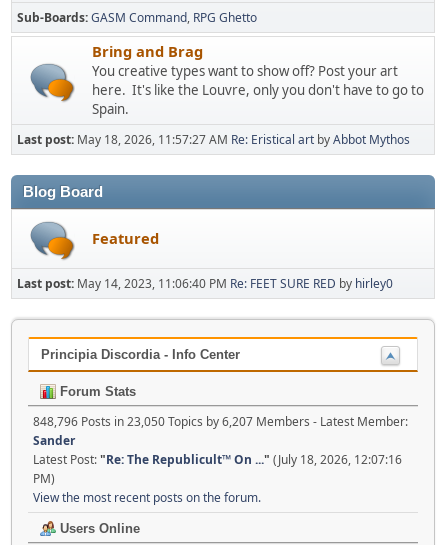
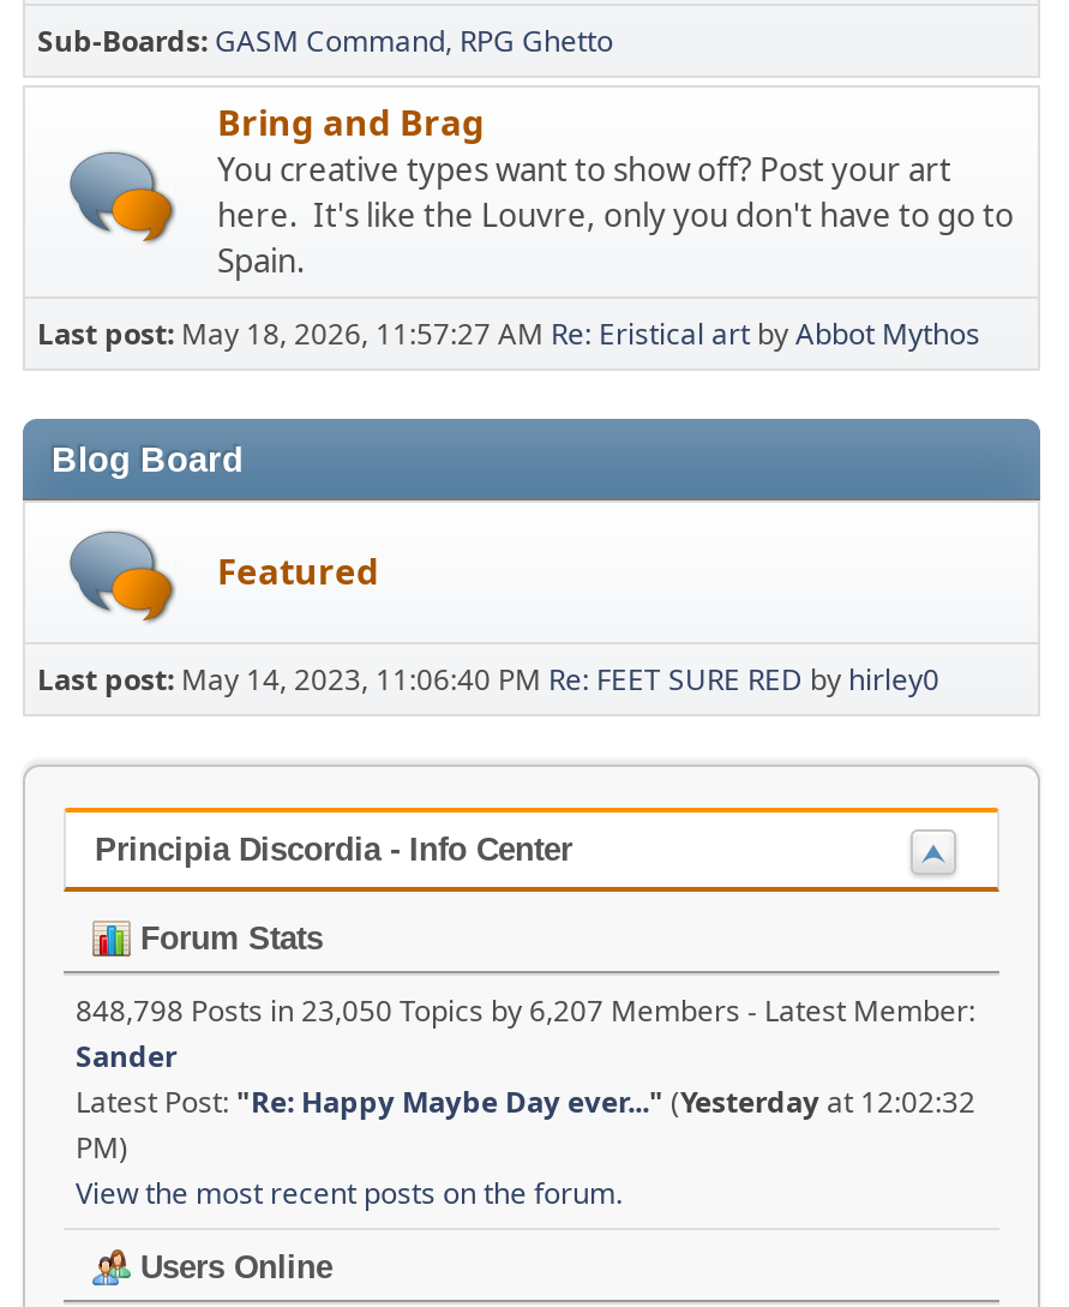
[33,413,408,430] 848,796 Posts in 23,050 Topics by 6,207 Members - Latest Member: -> [76,990,975,1031] 848,798 Posts in 23,050 Topics by 6,207 Members - Latest Member:
[33,451,402,468] Latest Post: "Re: The Republicult™ On ..." (July 18, 2026, 12:07:16 -> [76,1081,975,1122] Latest Post: "Re: Happy Maybe Day ever..." (Yesterday at 12:02:32

